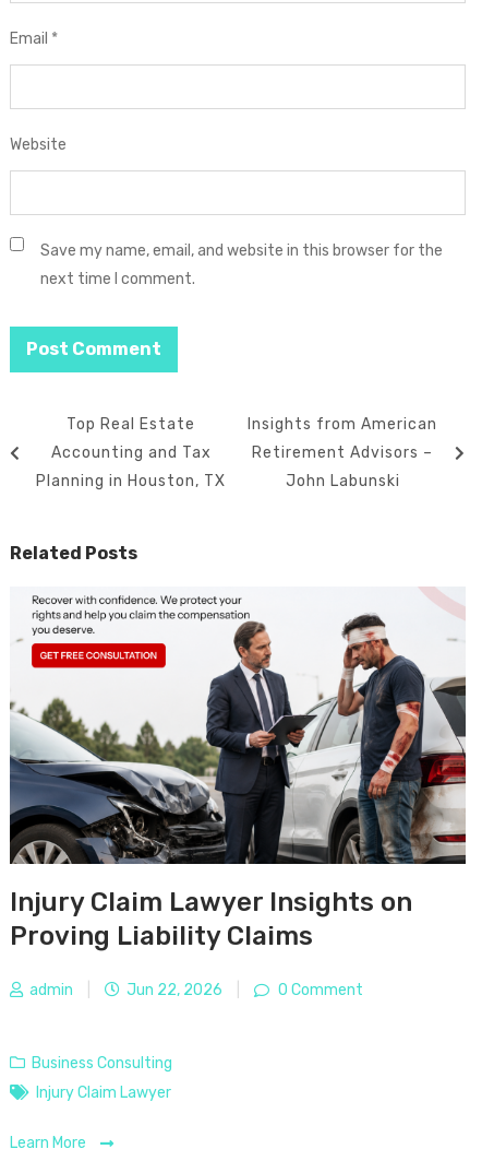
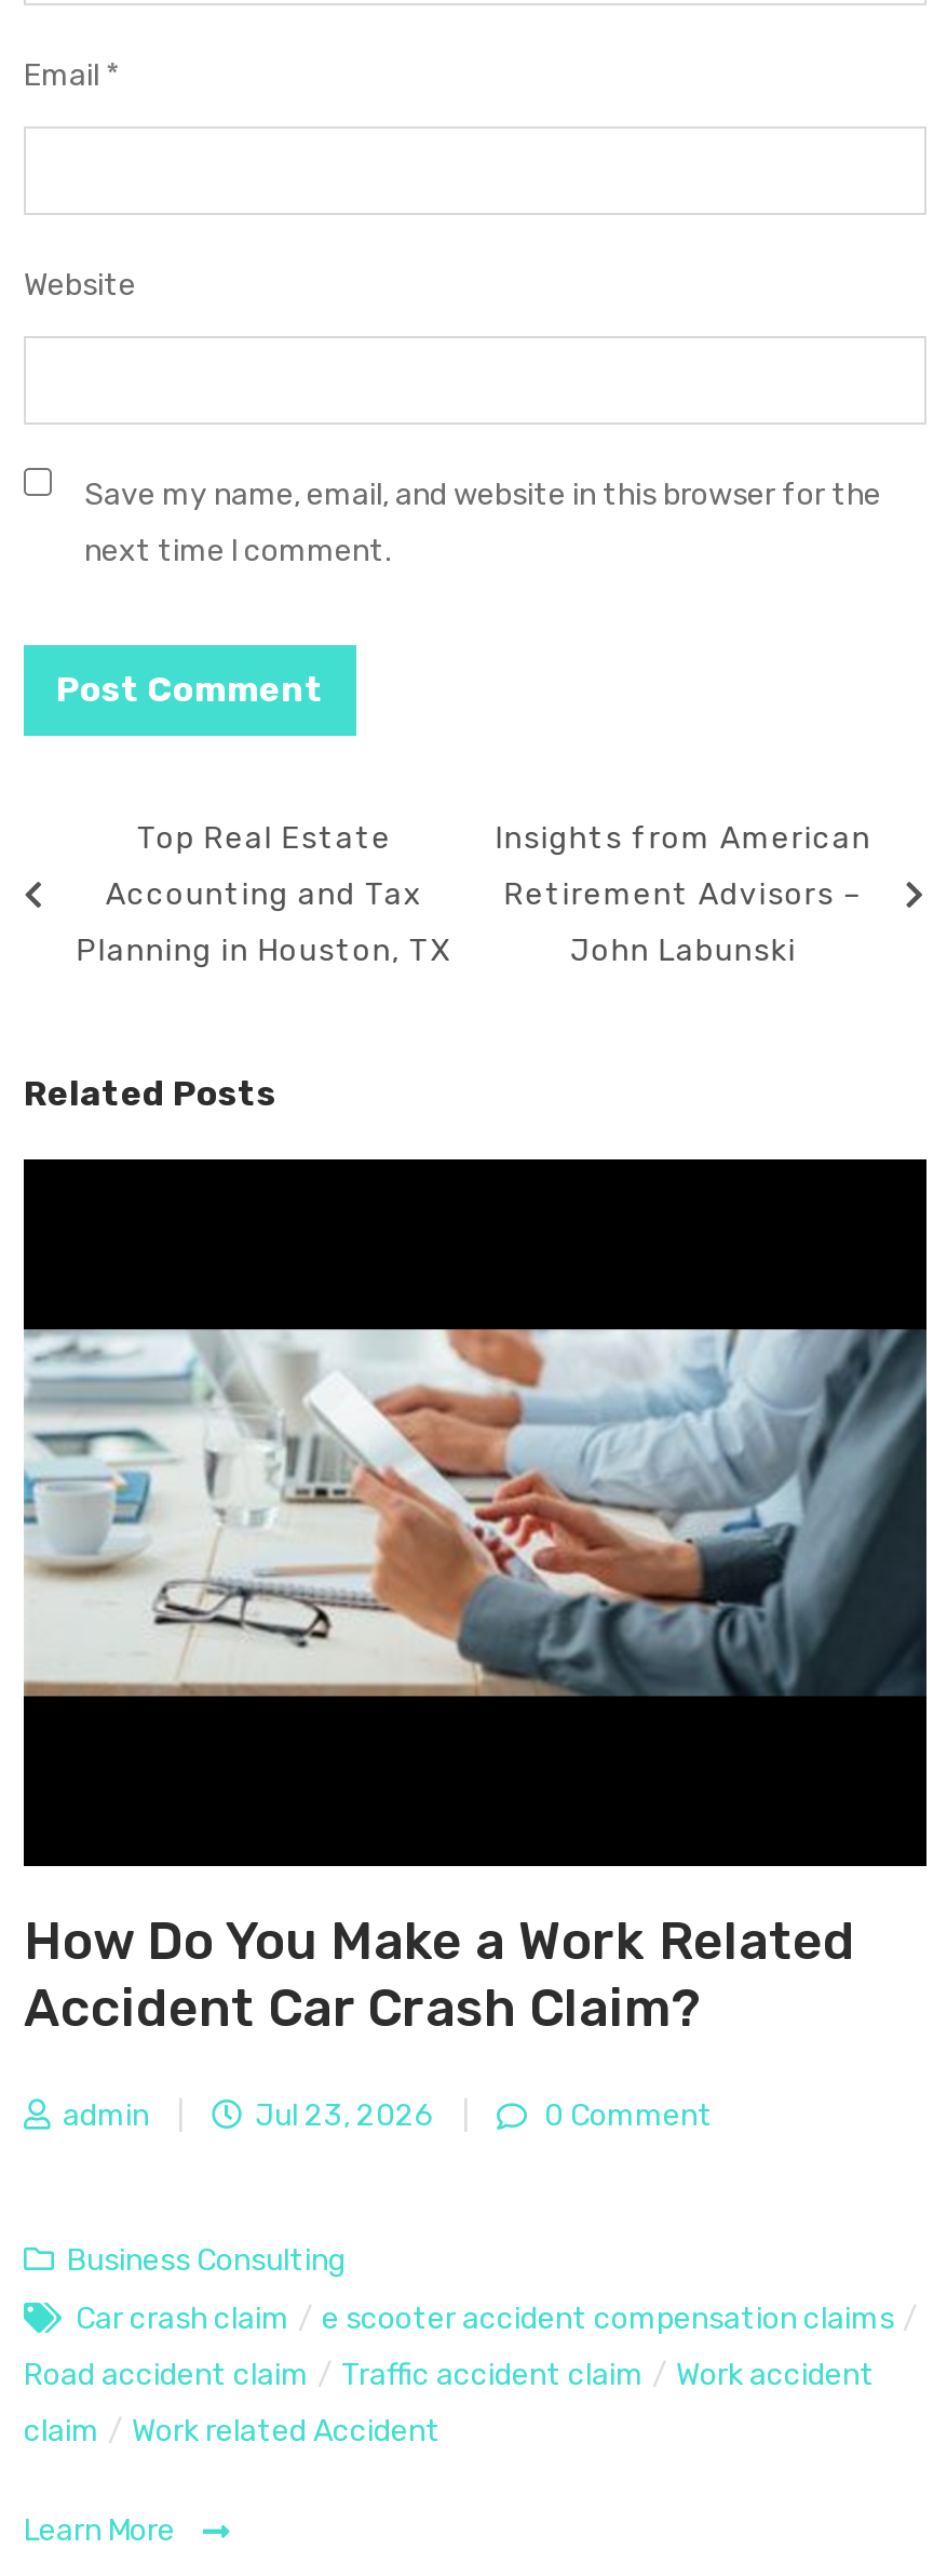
[10,587,467,951] [image] | Injury Claim Lawyer Insights on | Proving Liability Claims -> [22,1157,929,2039] [image] | How Do You Make a Work Related | Accident Car Crash Claim?
[123,980,222,999] Jun 22, 2026 -> [248,2097,434,2134] Jul 23, 2026
[36,1083,171,1102] Injury Claim Lawyer -> [24,2301,918,2450] Car crash claim / e scooter accident compensation claims / | Road accident claim / Traffic accident claim / Work accident | claim / Work related Accident

